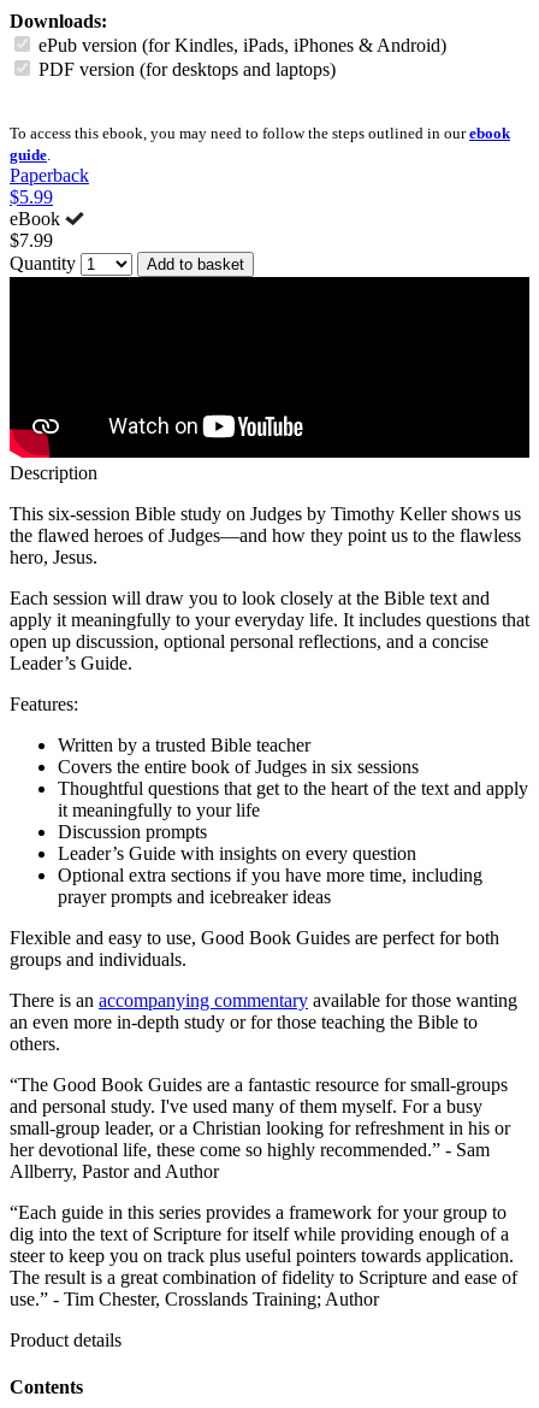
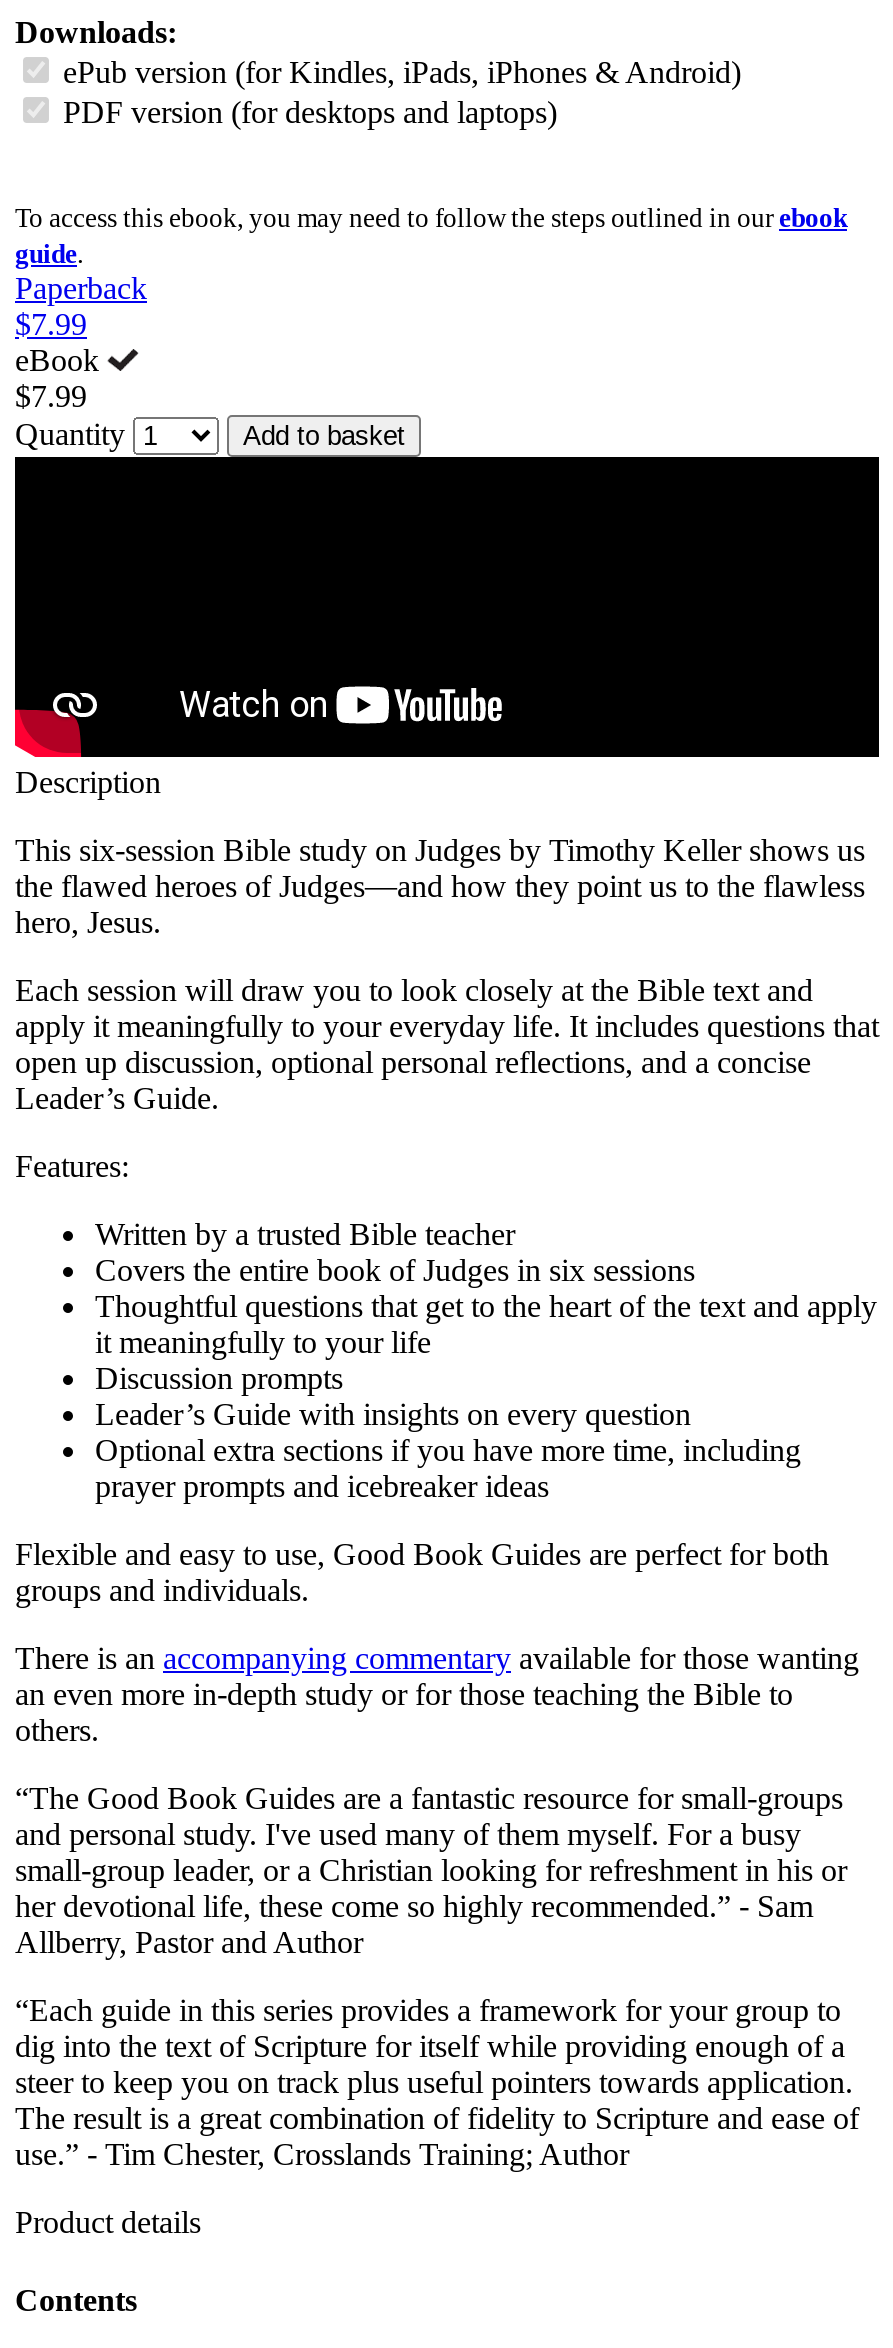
[10,187,53,207] $5.99 -> [15,307,87,341] $7.99

